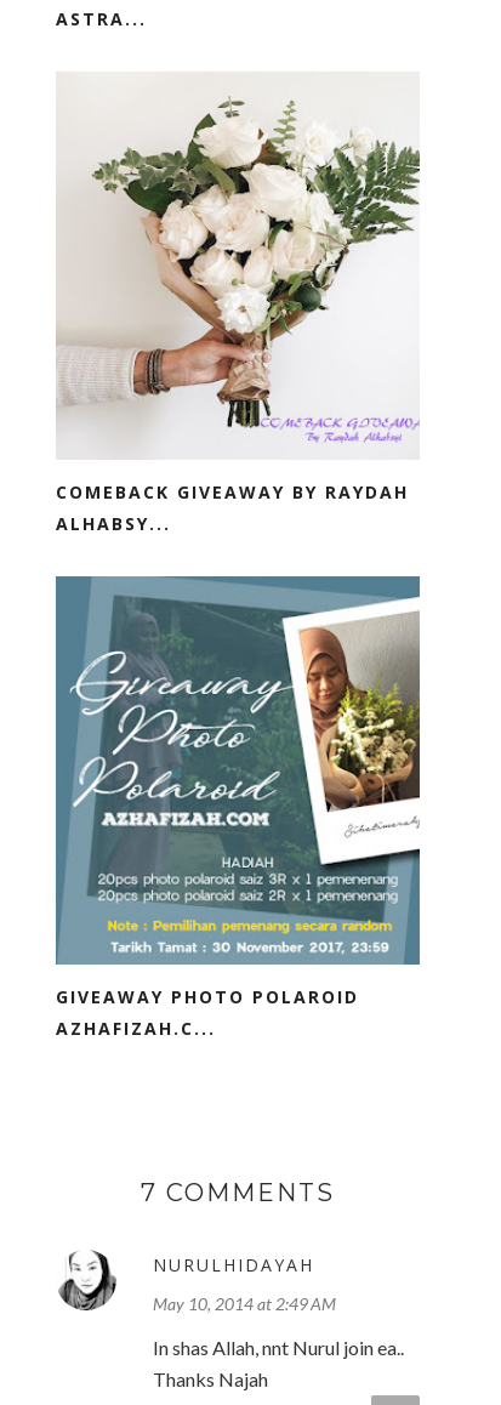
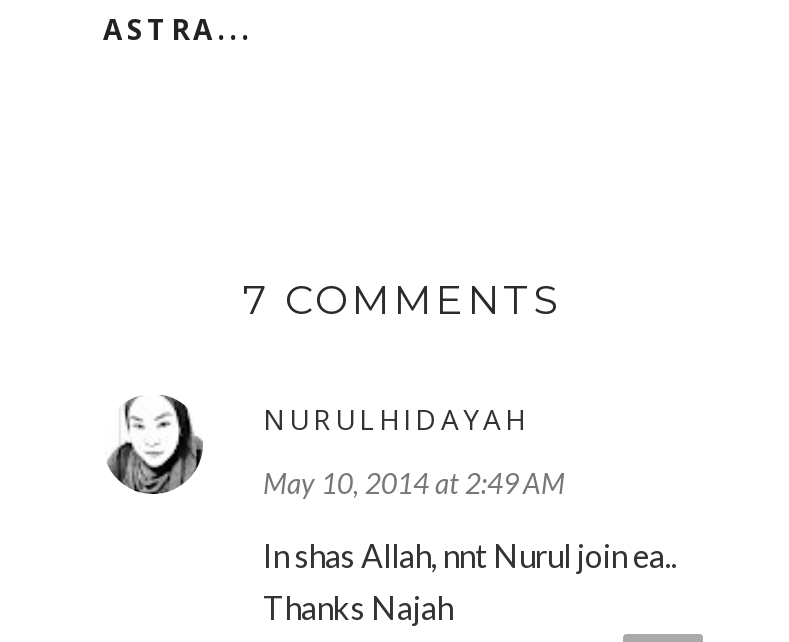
[56,74,421,535] [image] | COMEBACK GIVEAWAY BY RAYDAH | ALHABSY... -> none
[55,575,421,1040] [image] | GIVEAWAY PHOTO POLAROID | AZHAFIZAH.C... -> none

